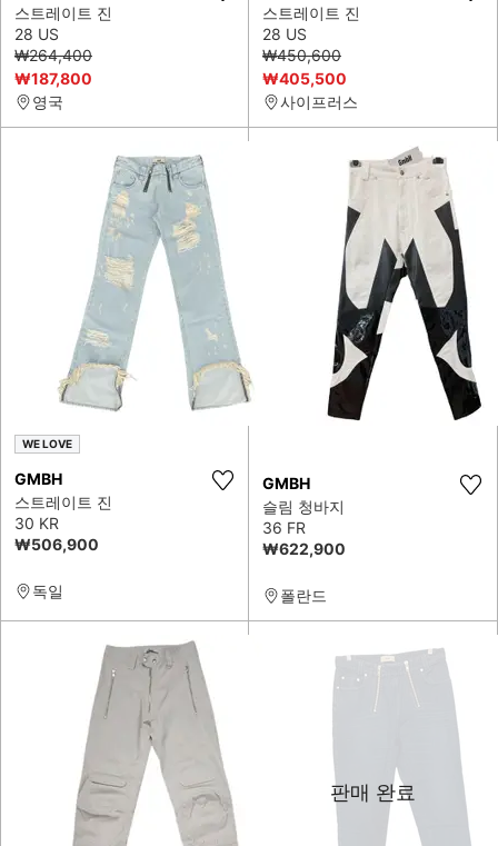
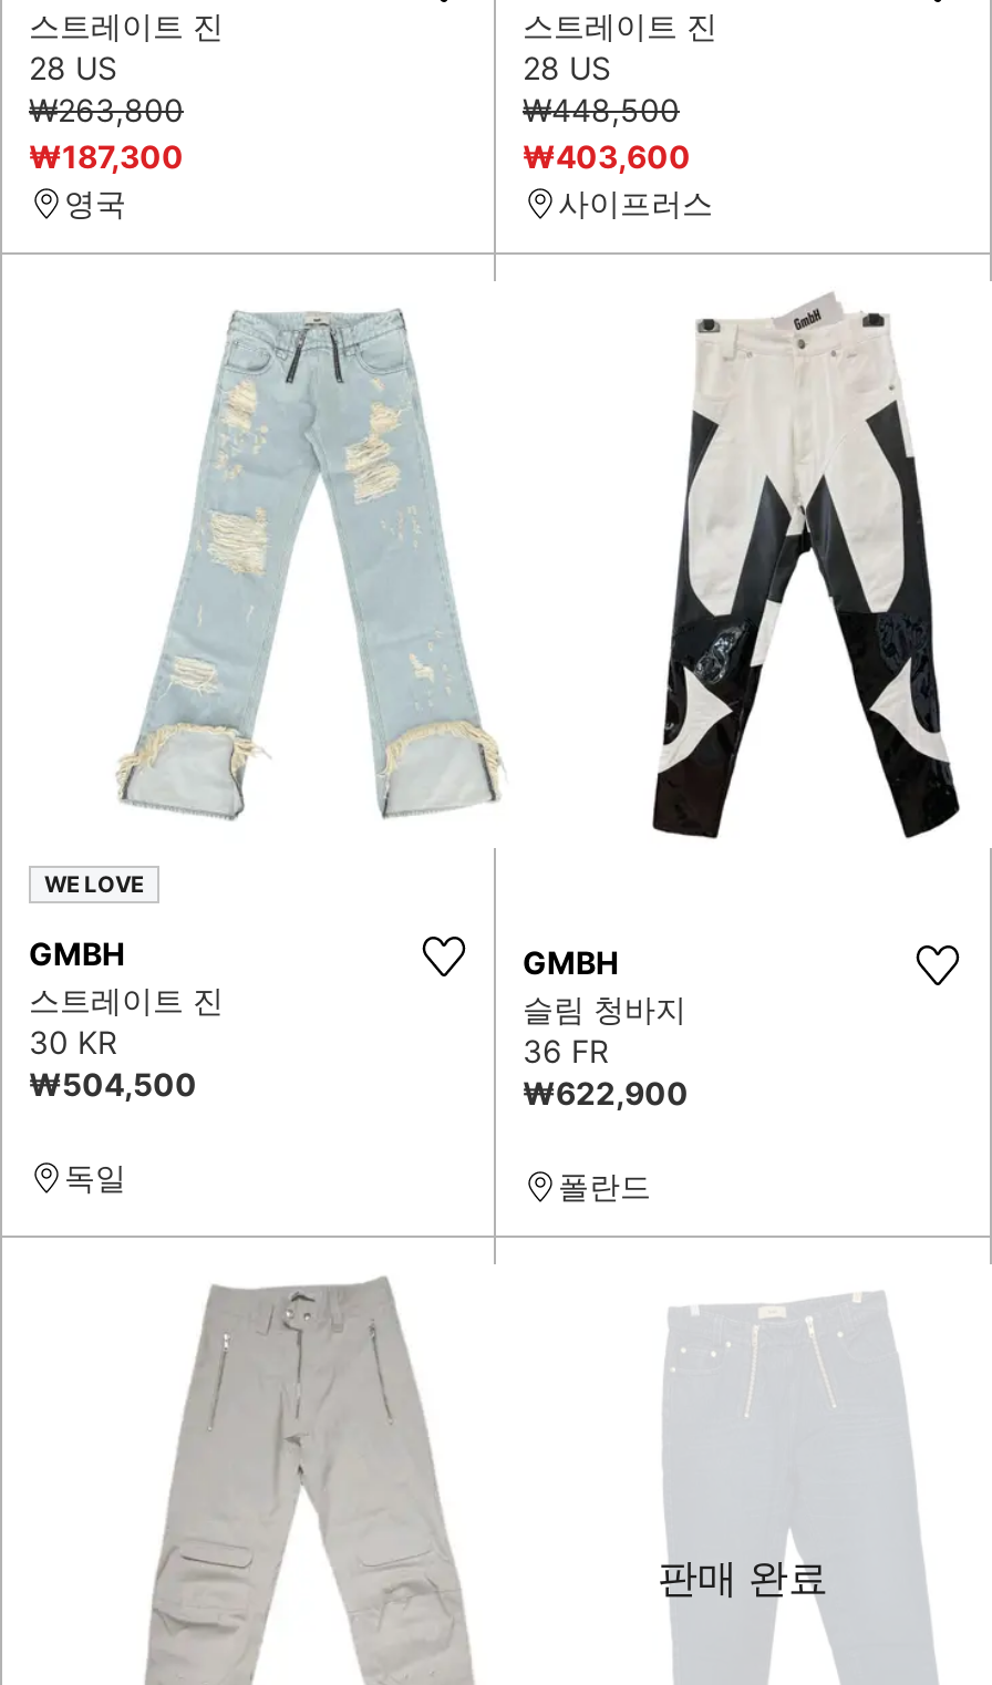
[14,46,92,65] ₩264,400 -> [29,92,184,129] ₩263,800
[262,46,341,65] ₩450,600 -> [523,92,680,129] ₩448,500
[14,69,92,88] ₩187,800 -> [29,138,184,176] ₩187,300
[262,69,347,88] ₩405,500 -> [523,138,691,176] ₩403,600
[14,535,99,554] ₩506,900 -> [29,1066,197,1104] ₩504,500

